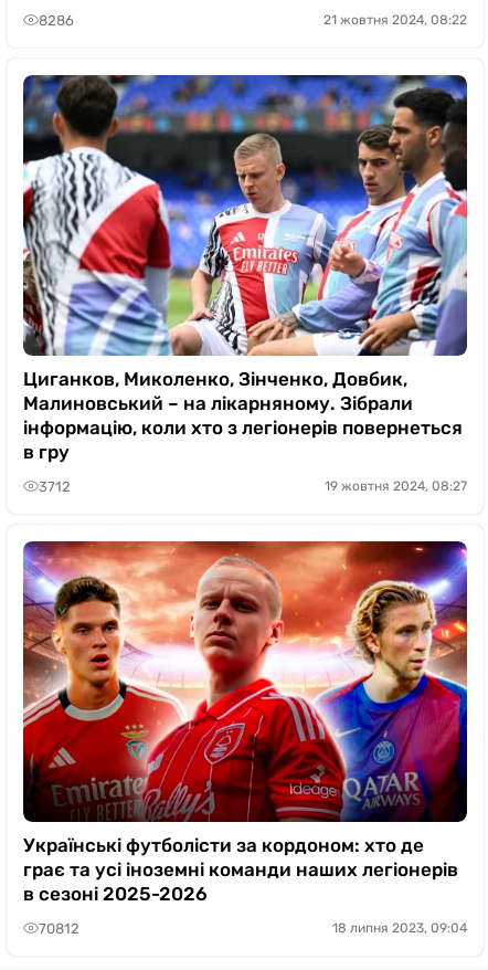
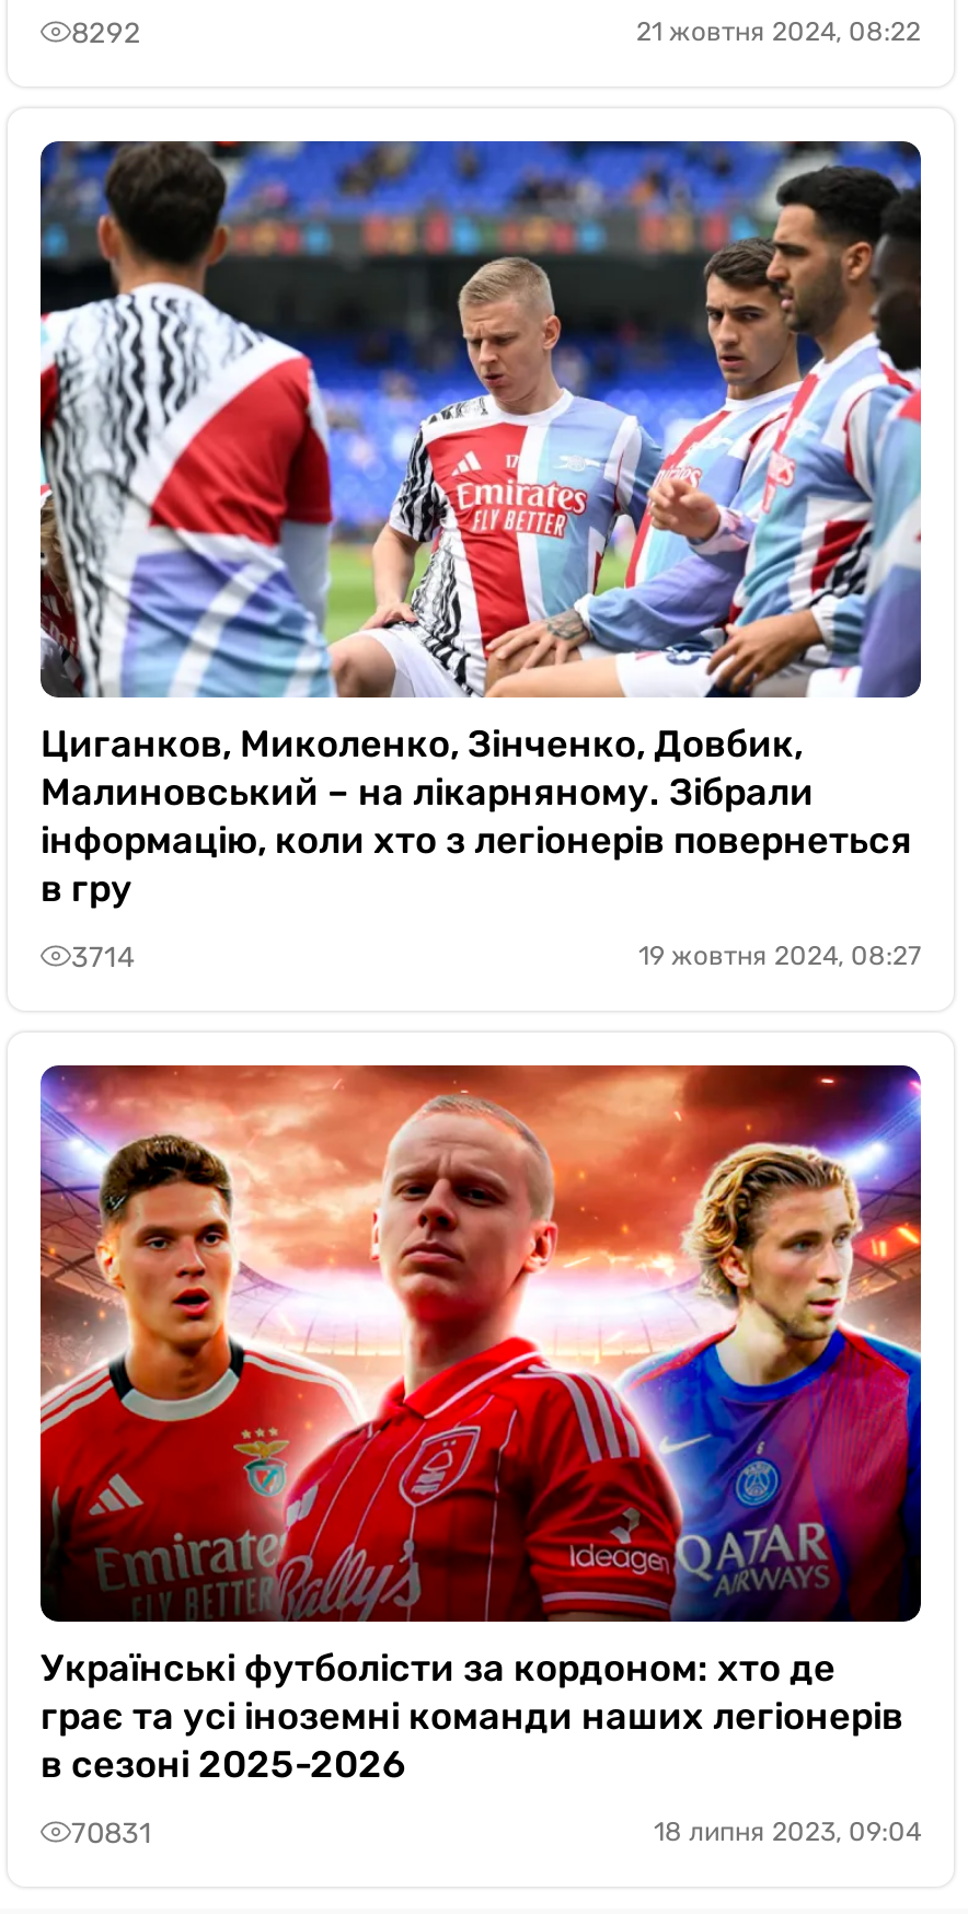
[39,12,74,28] 8286 -> [71,16,141,49] 8292
[39,478,71,494] 3712 -> [71,941,135,973] 3714
[39,920,79,936] 70812 -> [71,1817,152,1849] 70831

